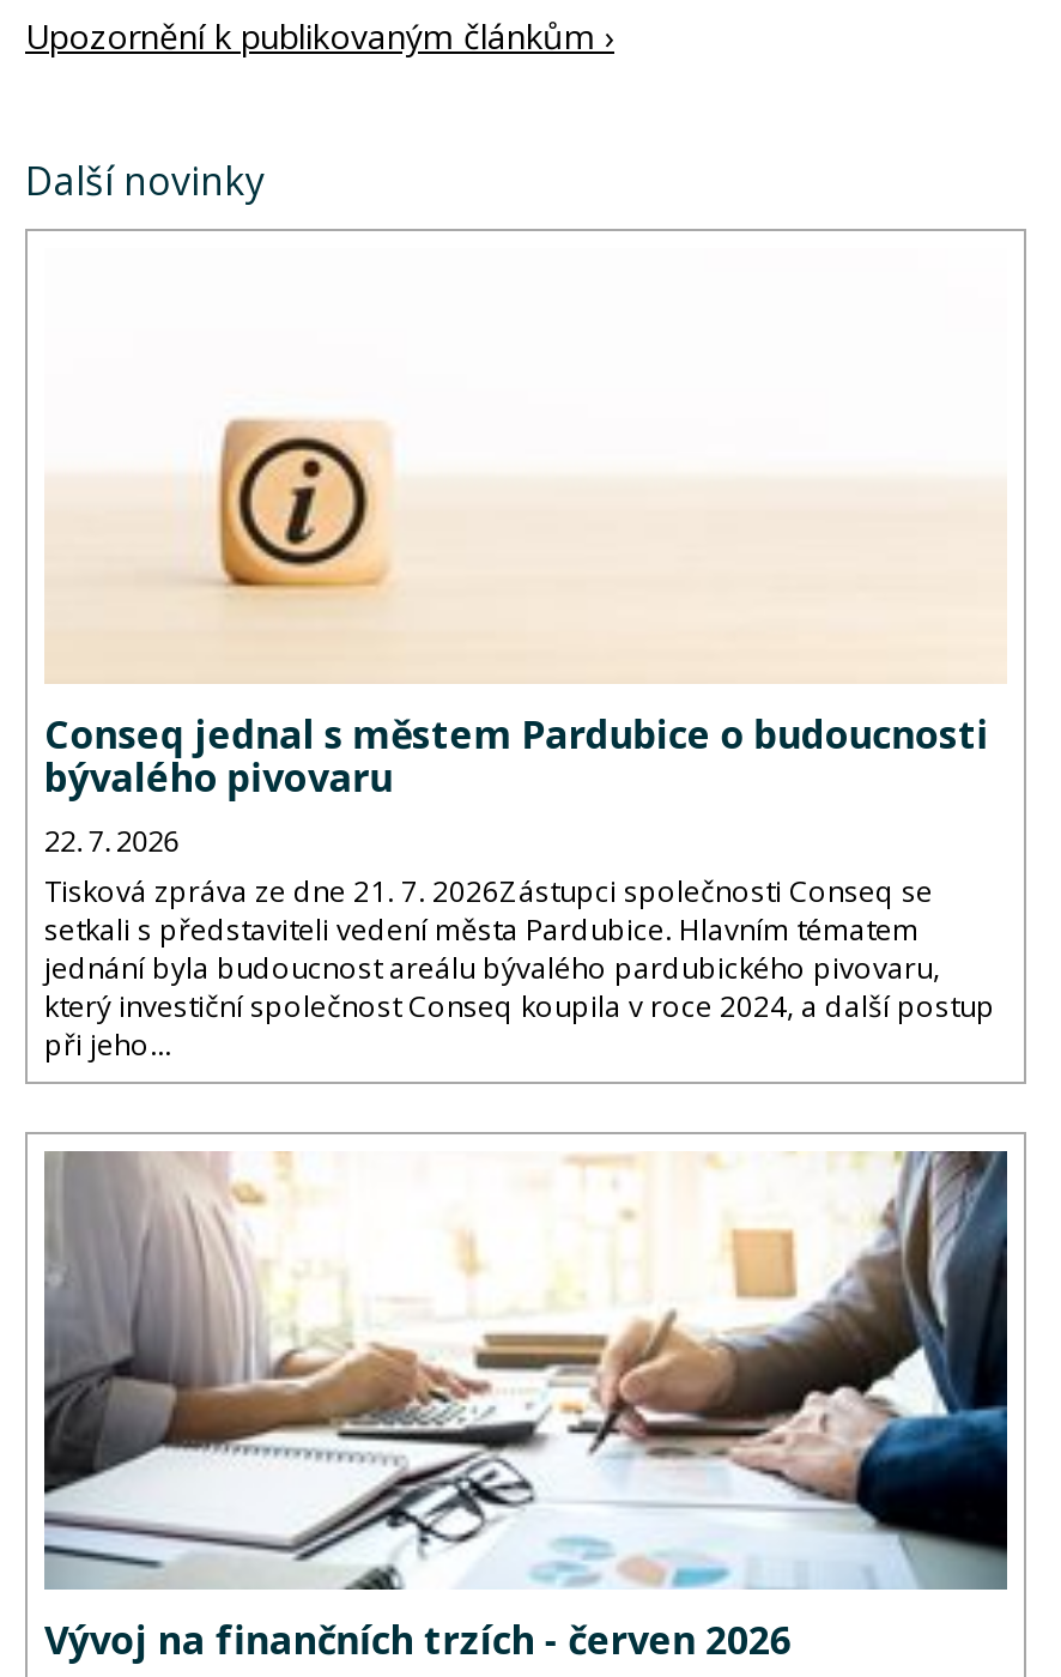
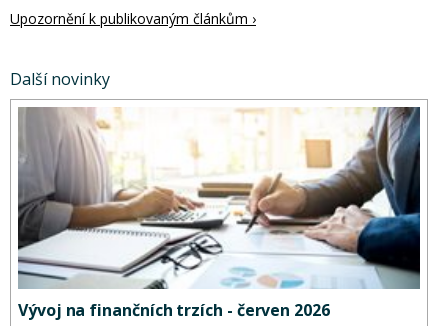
[44,416,1005,1066] [image] | Conseq jednal s městem Pardubice o budoucnosti | bývalého pivovaru | 22. 7. 2026 | Tisková zpráva ze dne 21. 7. 2026Zástupci společnosti Conseq se | setkali s představiteli vedení města Pardubice. Hlavním tématem | jednání byla budoucnost areálu bývalého pardubického pivovaru, | který investiční společnost Conseq koupila v roce 2024, a další postup | při jeho... -> none

